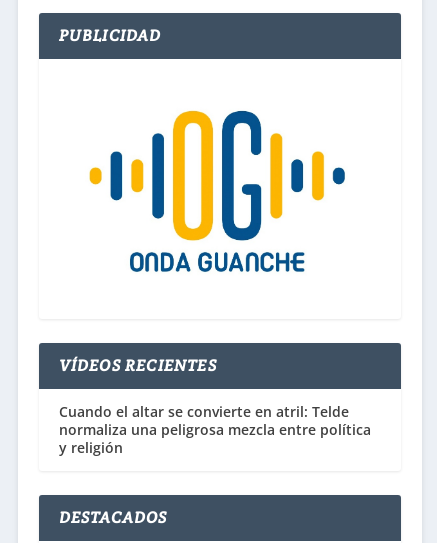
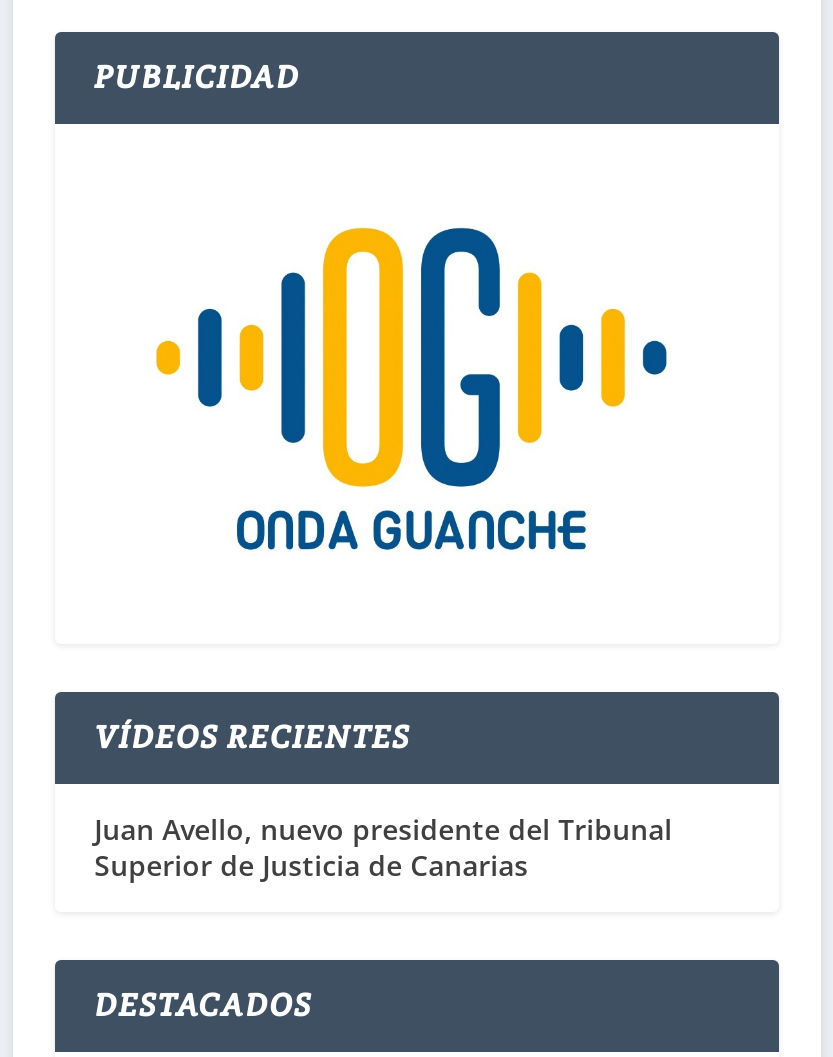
[59,402,371,457] Cuando el altar se convierte en atril: Telde | normaliza una peligrosa mezcla entre política | y religión -> [94,810,672,884] Juan Avello, nuevo presidente del Tribunal | Superior de Justicia de Canarias

